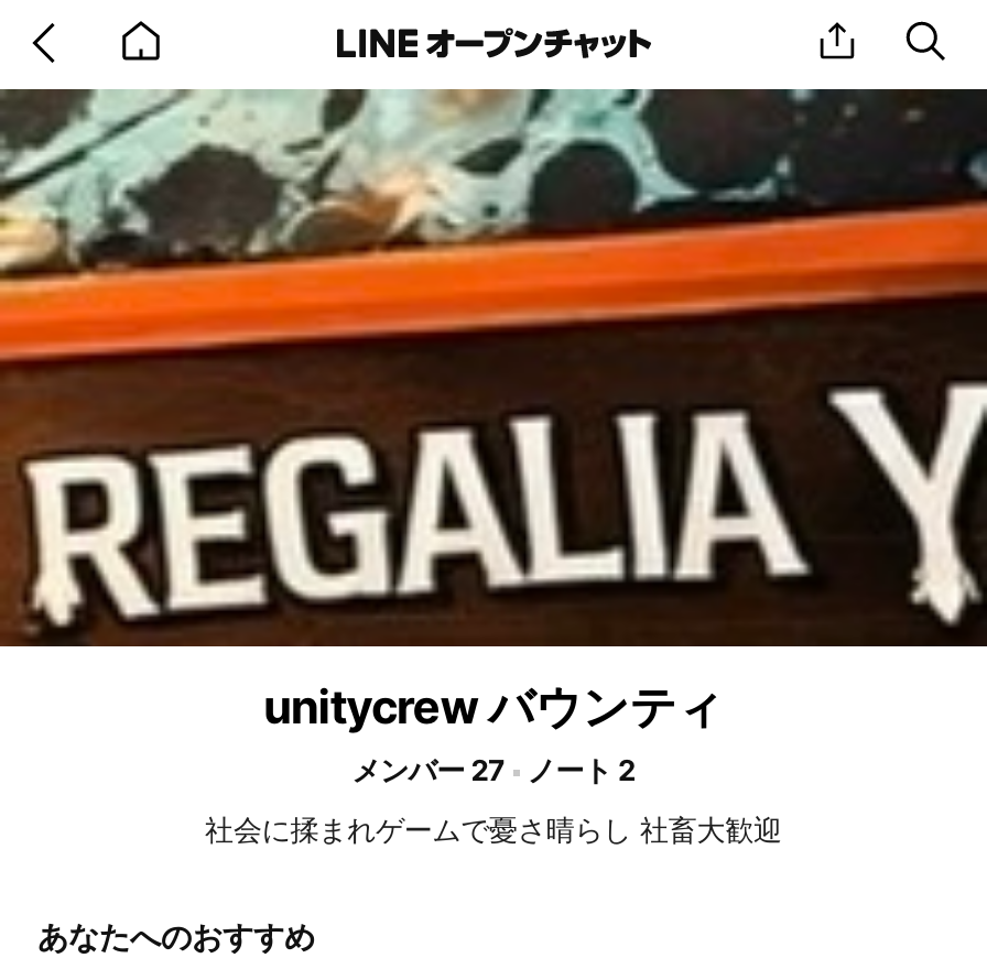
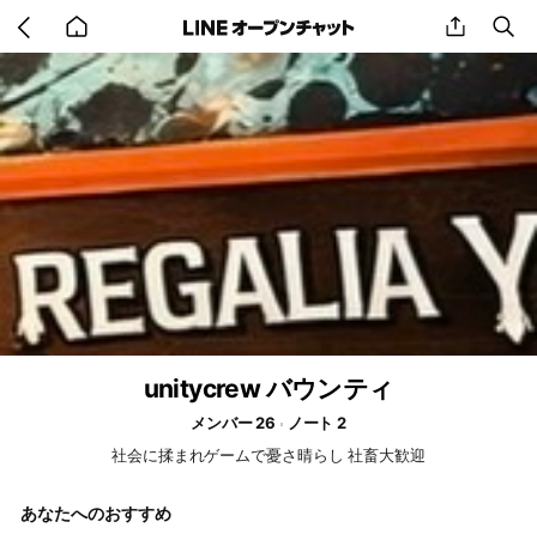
[352,752,635,787] メンバー 27 ノート 2 -> [191,413,346,432] メンバー 26 ノート 2

